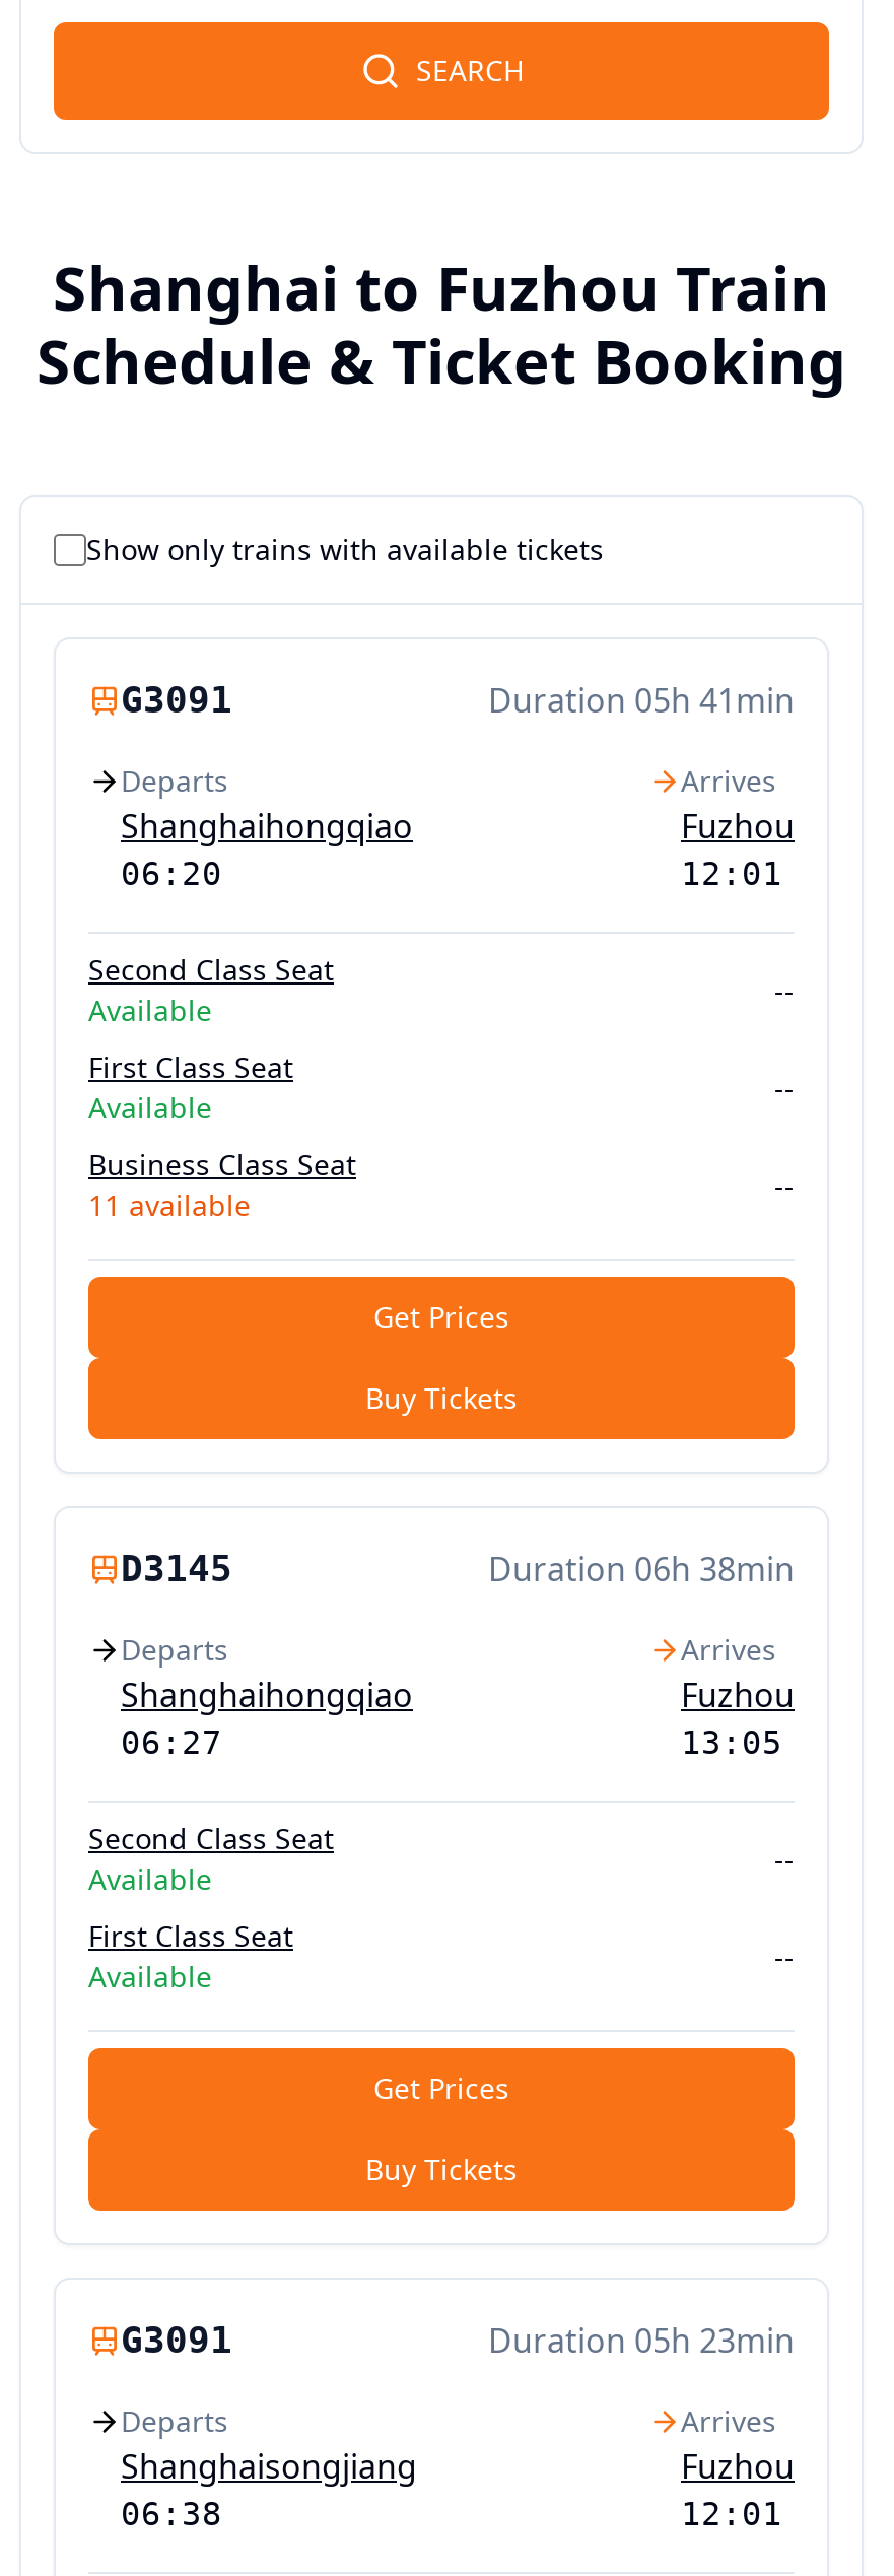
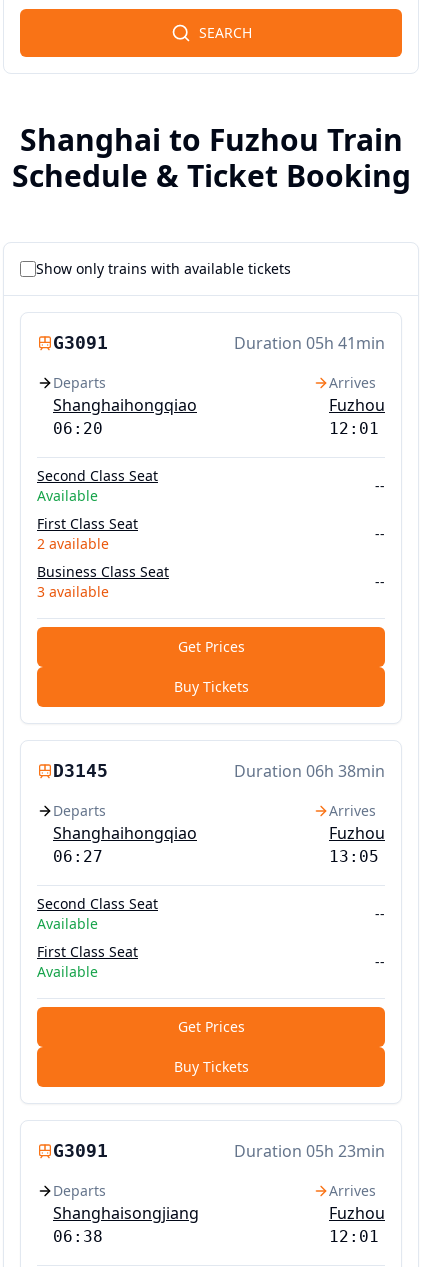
[88,1088,212,1127] Available -> [37,534,109,553] 2 available
[88,1185,251,1224] 11 available -> [37,582,109,601] 3 available

